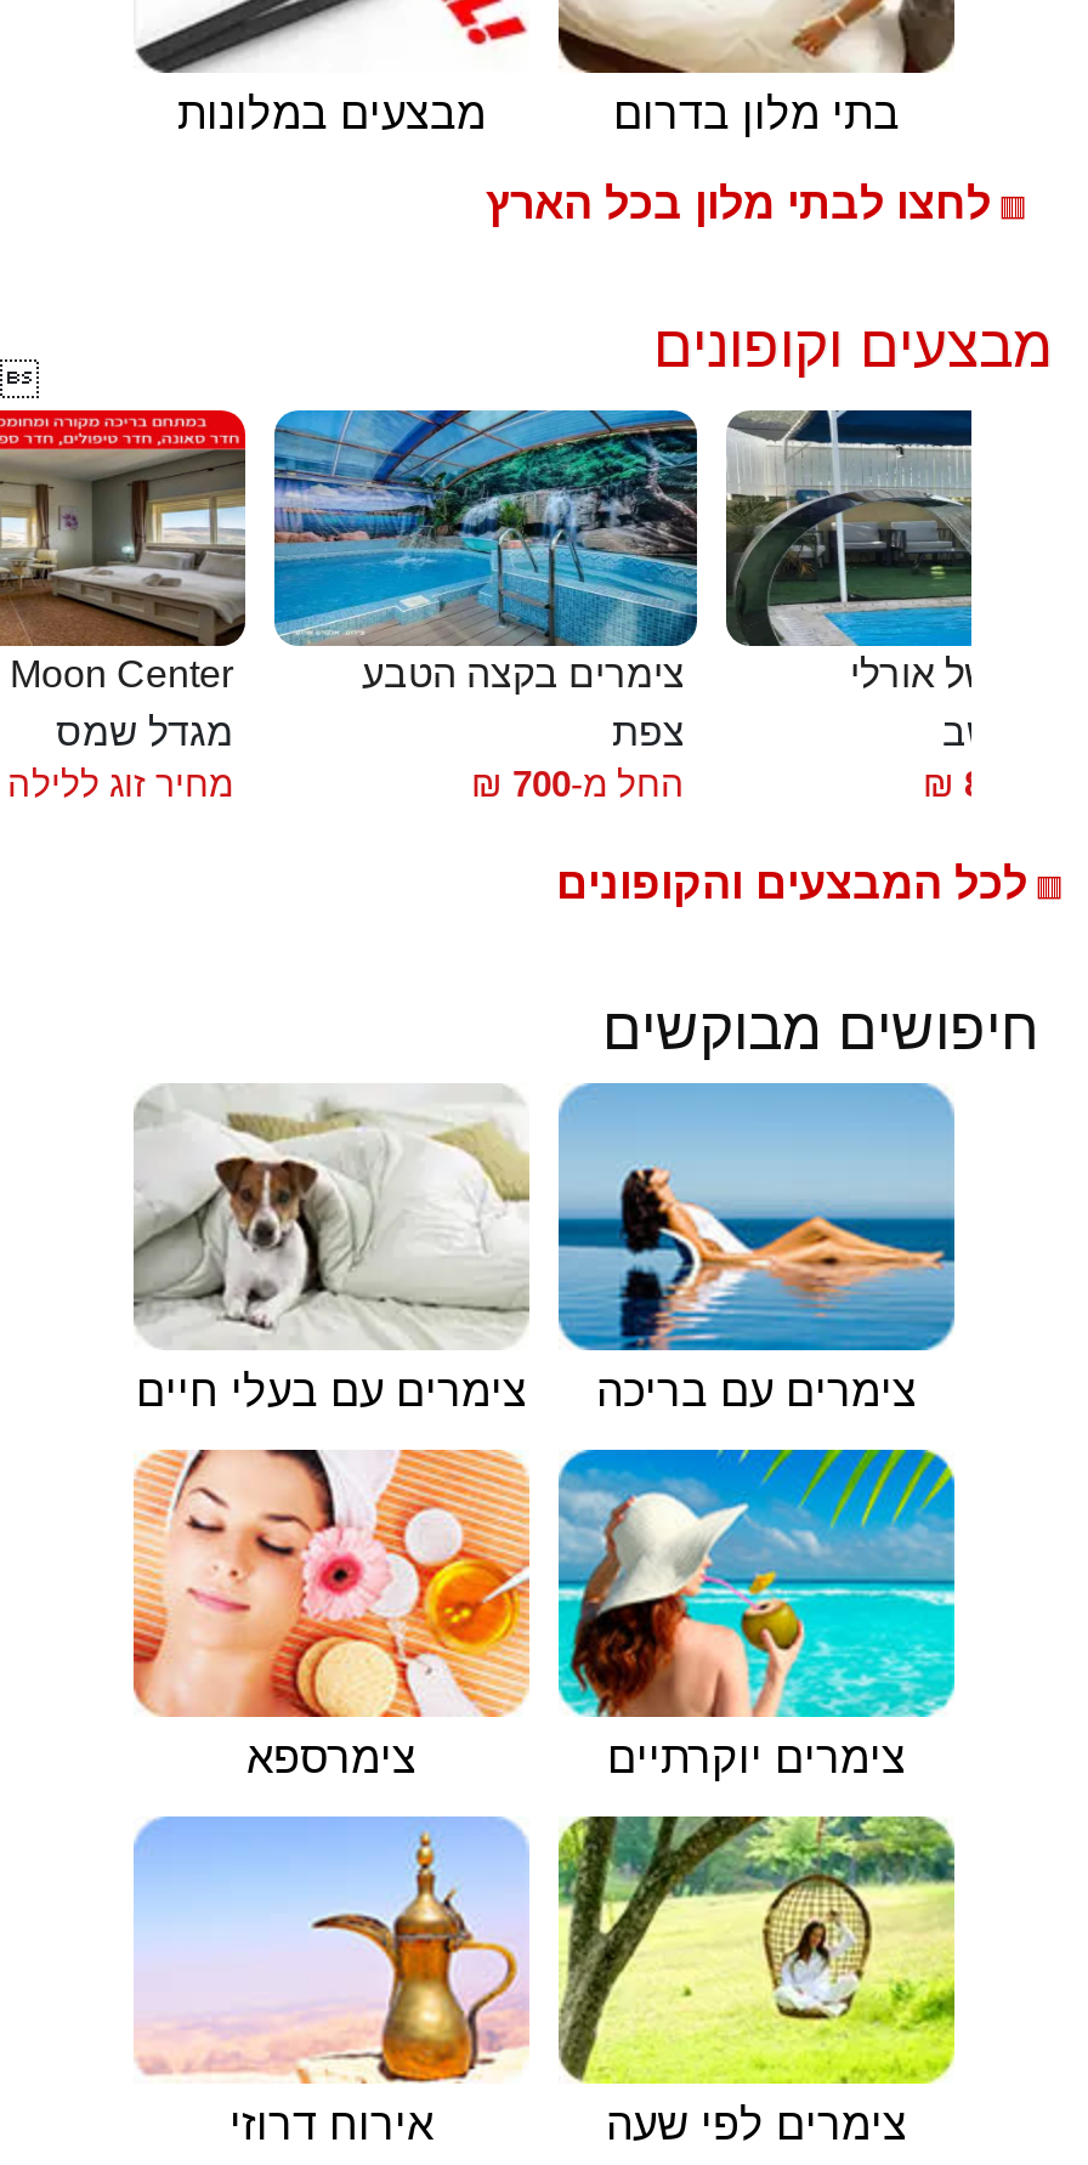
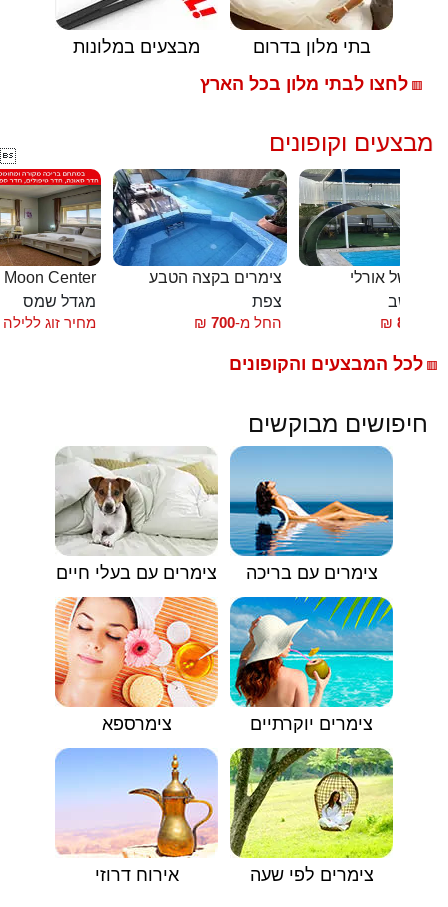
[272,408,699,648] [image] -> [112,168,288,267] [image]

